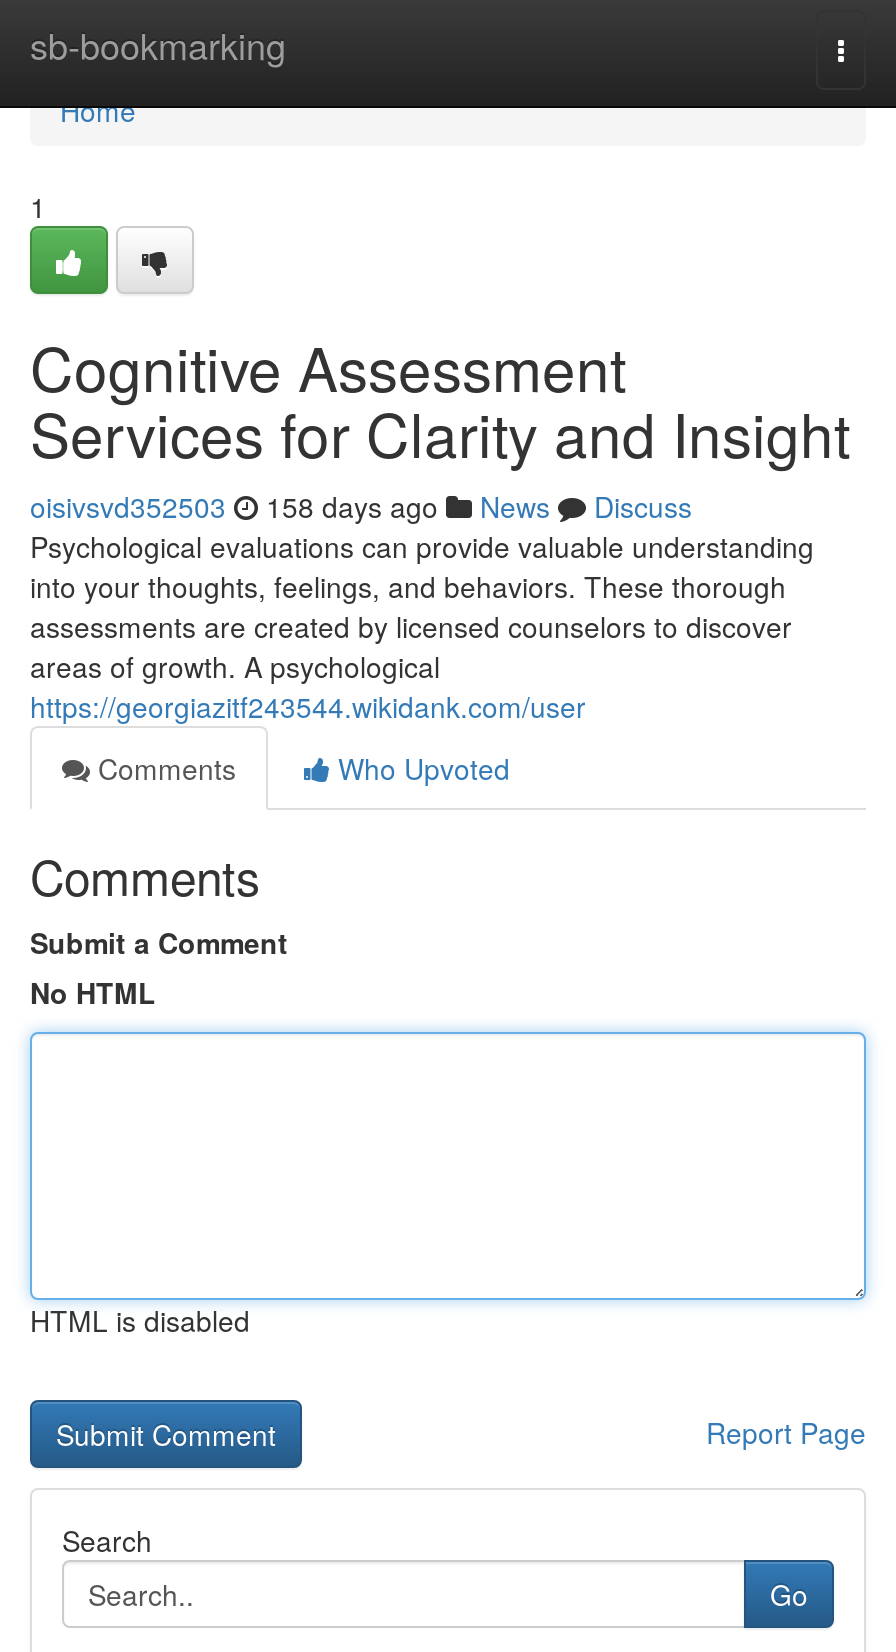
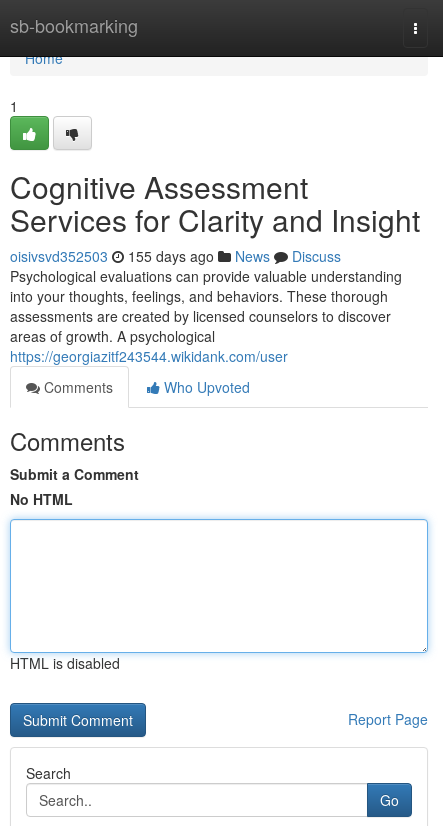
[30,486,692,526] oisivsvd352503 158 days ago News Discuss -> [10,246,341,266] oisivsvd352503 155 days ago News Discuss

